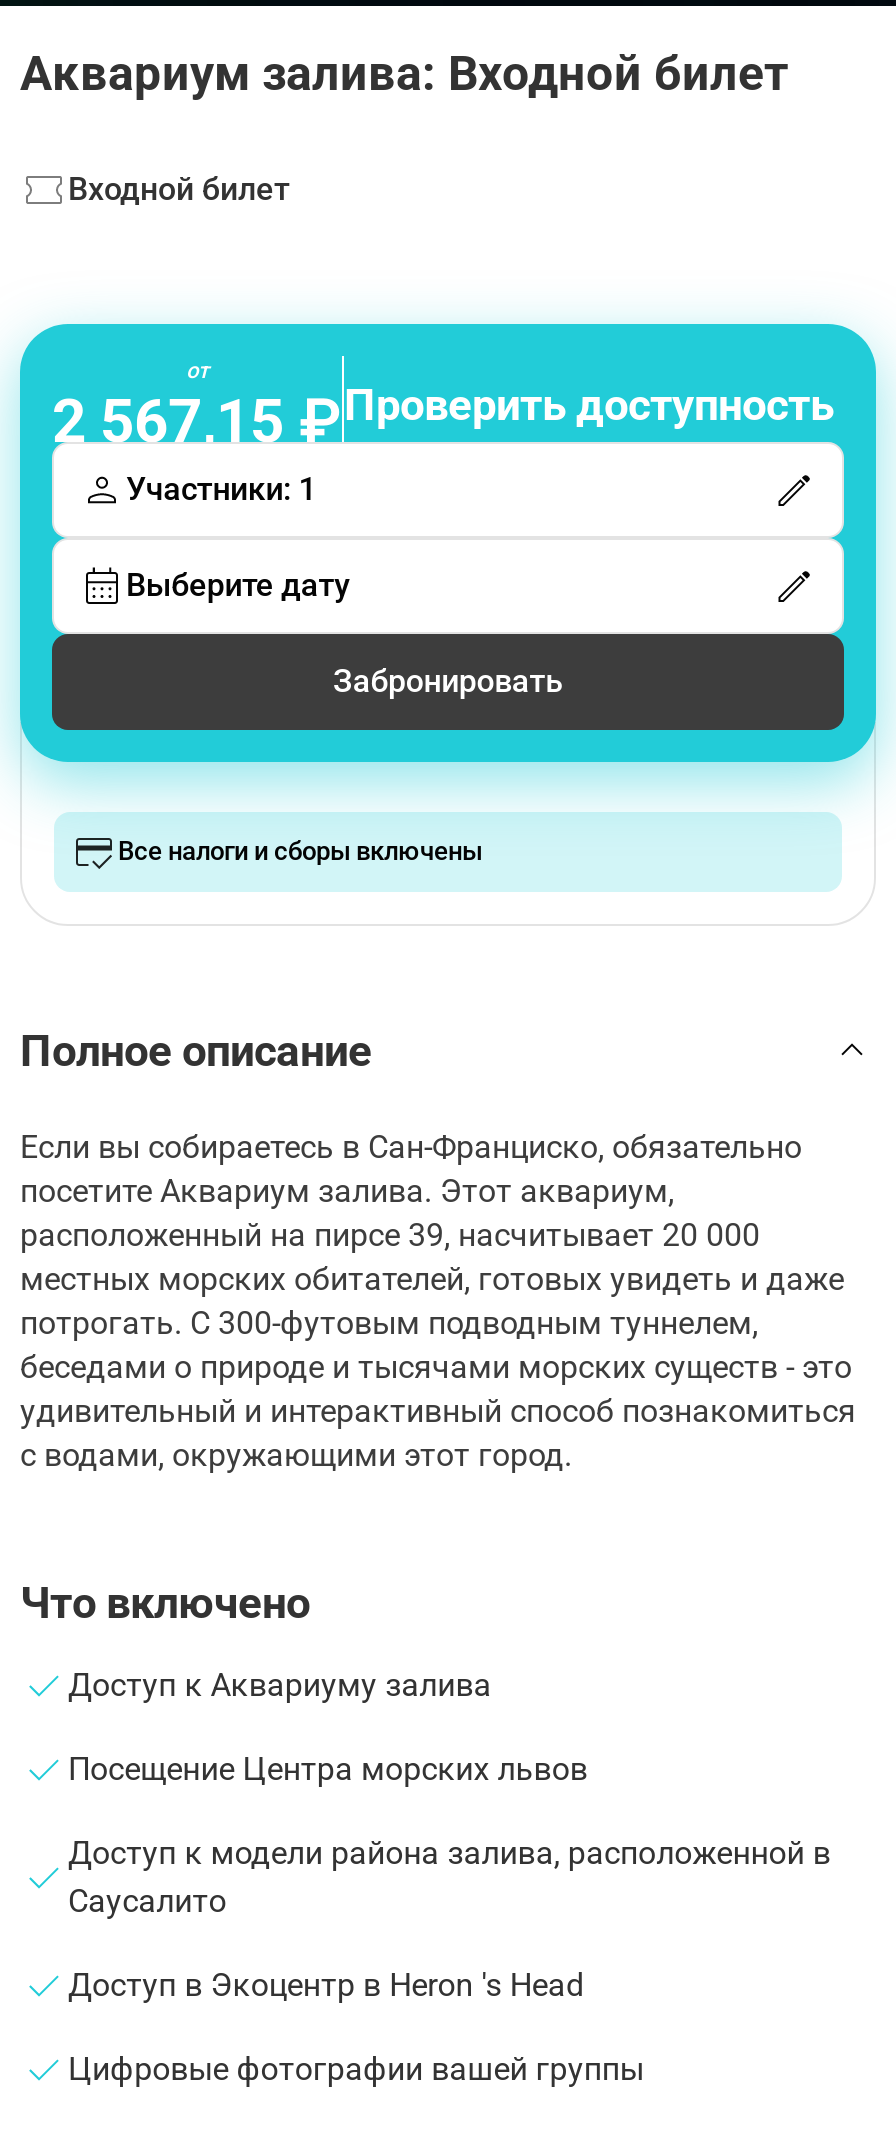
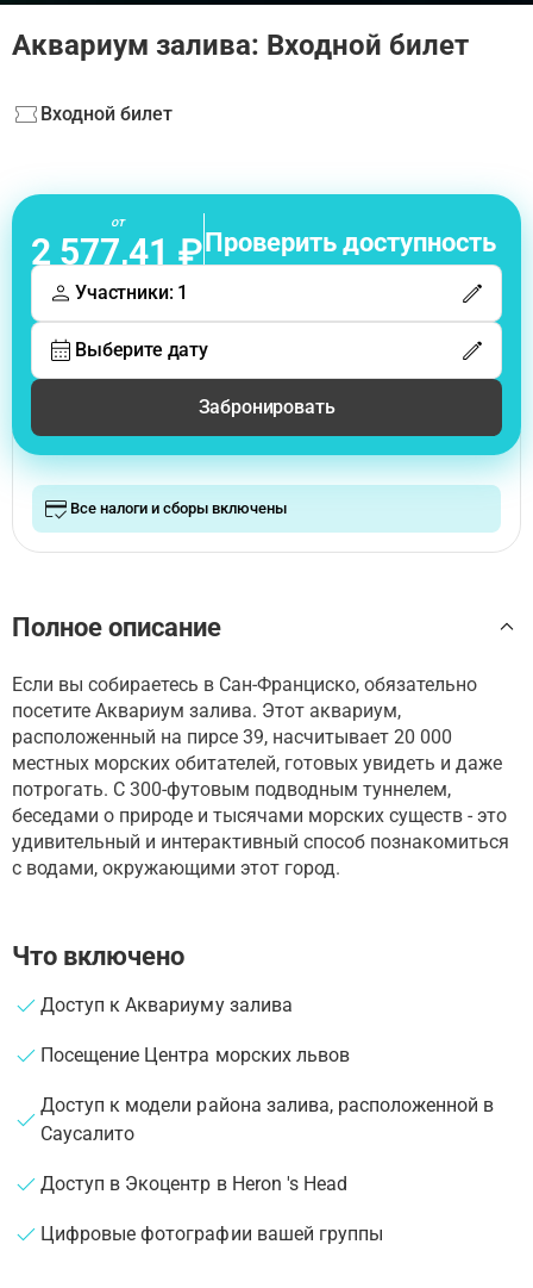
[52,381,834,456] 2 567,15 ₽Проверить доступность -> [31,228,496,273] 2 577,41 ₽Проверить доступность

